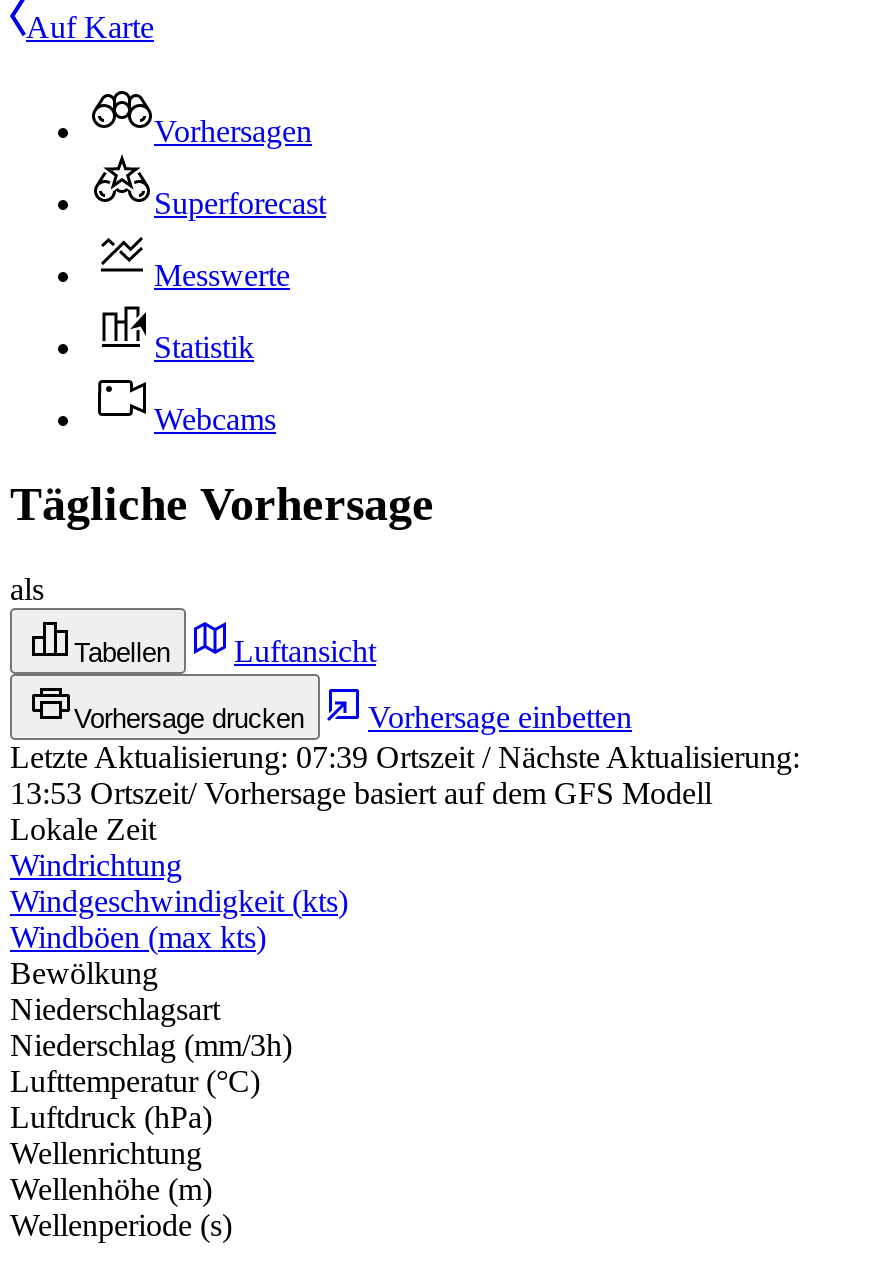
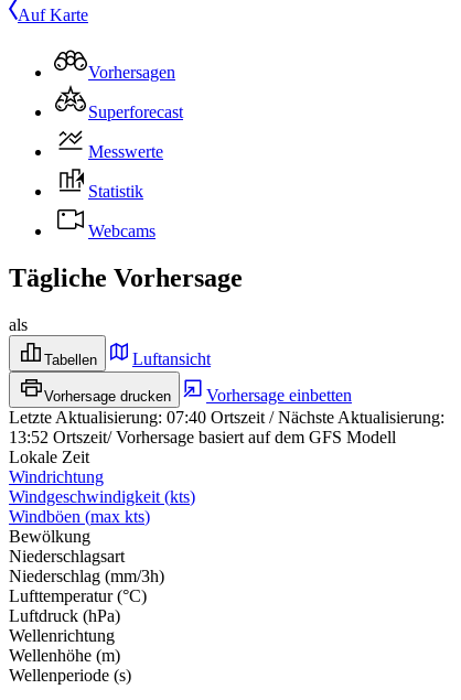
[10,739,800,773] Letzte Aktualisierung:07:39 Ortszeit / Nächste Aktualisierung: -> [9,408,444,426] Letzte Aktualisierung:07:40 Ortszeit / Nächste Aktualisierung:
[10,775,712,809] 13:53 Ortszeit/ Vorhersage basiert auf dem GFS Modell -> [9,427,396,446] 13:52 Ortszeit/ Vorhersage basiert auf dem GFS Modell

